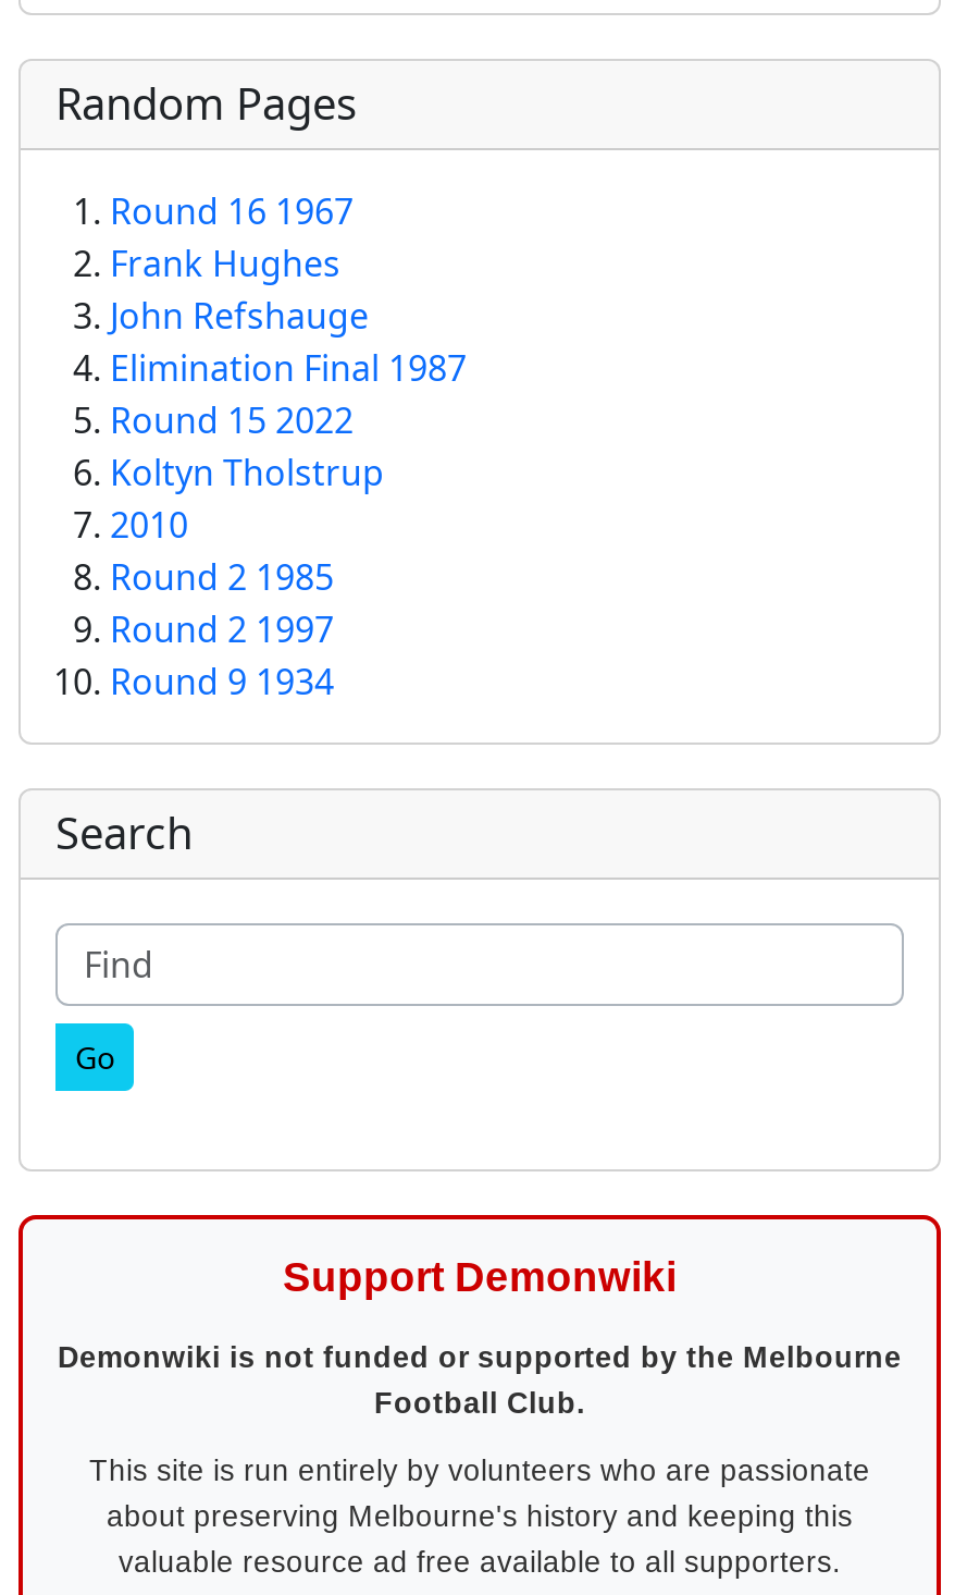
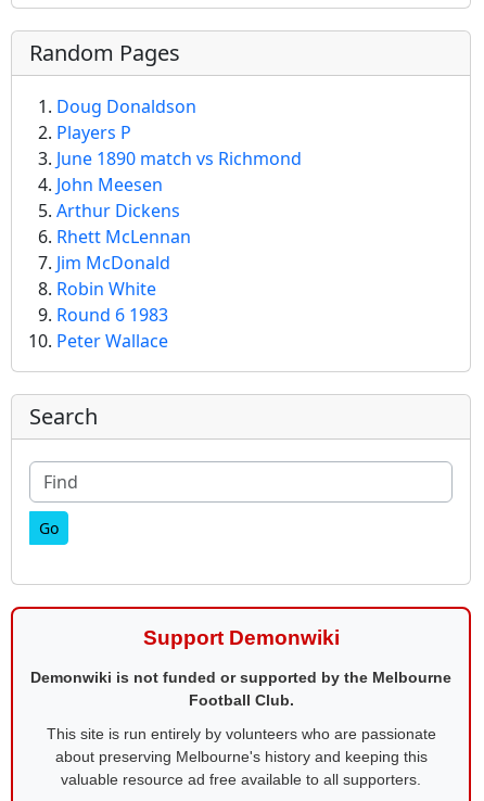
[110,188,467,706] Round 16 1967 | Frank Hughes | John Refshauge | Elimination Final 1987 | Round 15 2022 | Koltyn Tholstrup | 2010 | Round 2 1985 | Round 2 1997 | Round 9 1934 -> [56,95,302,353] Doug Donaldson | Players P | June 1890 match vs Richmond | John Meesen | Arthur Dickens | Rhett McLennan | Jim McDonald | Robin White | Round 6 1983 | Peter Wallace

